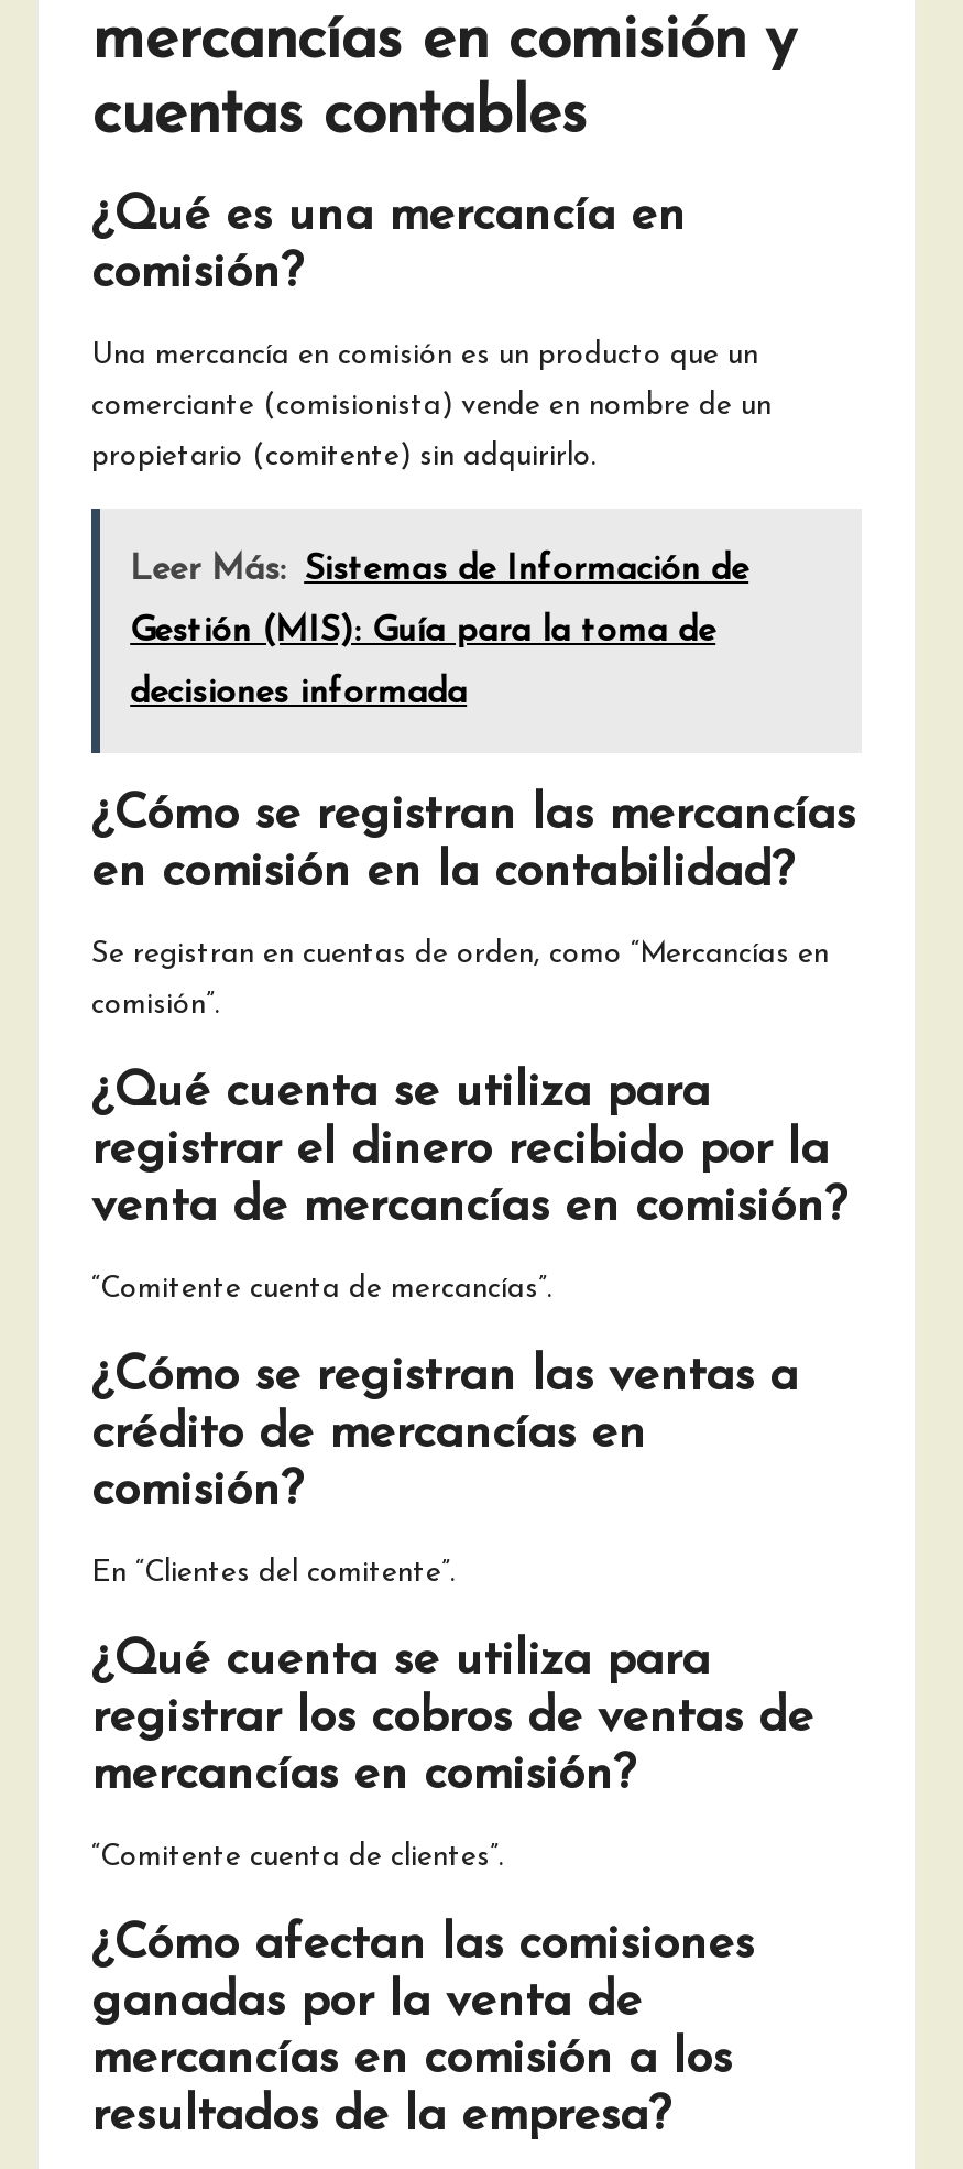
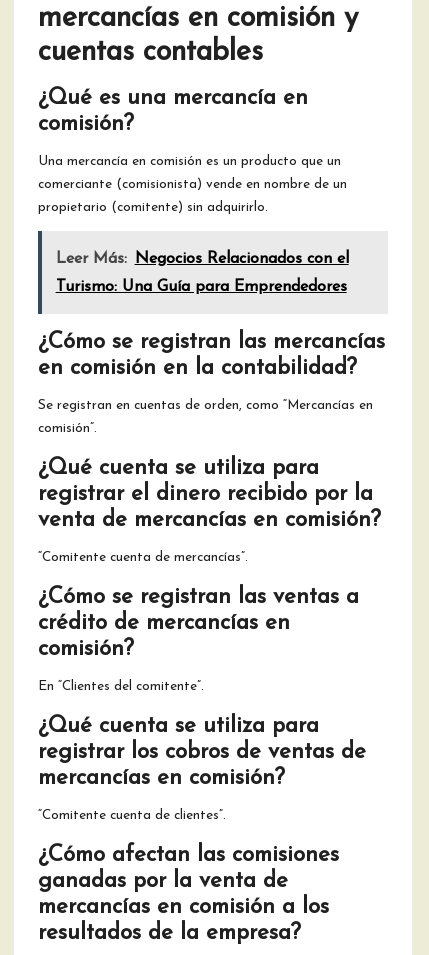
[130,552,749,710] Leer Más: Sistemas de Información de | Gestión (MIS): Guía para la toma de | decisiones informada -> [56,251,349,295] Leer Más: Negocios Relacionados con el | Turismo: Una Guía para Emprendedores

